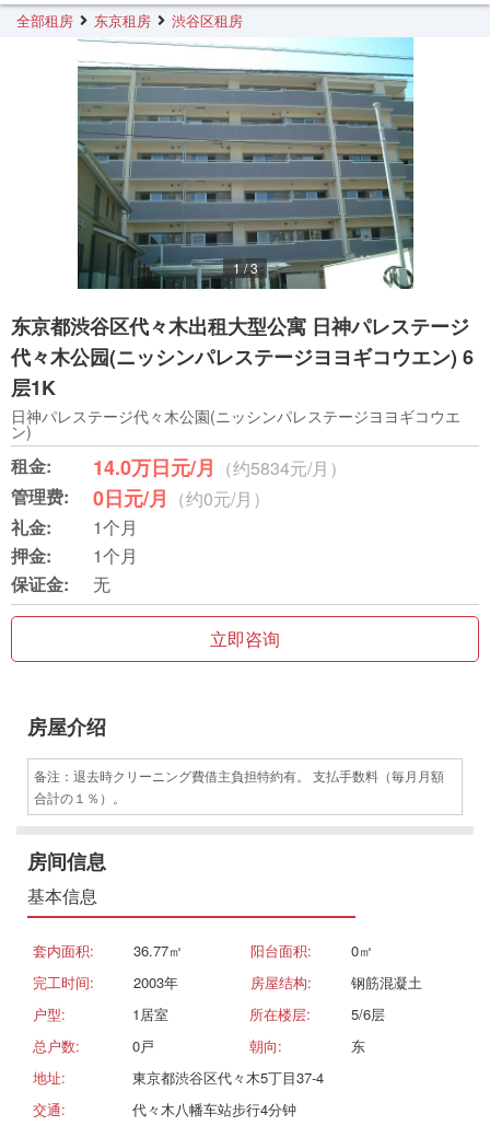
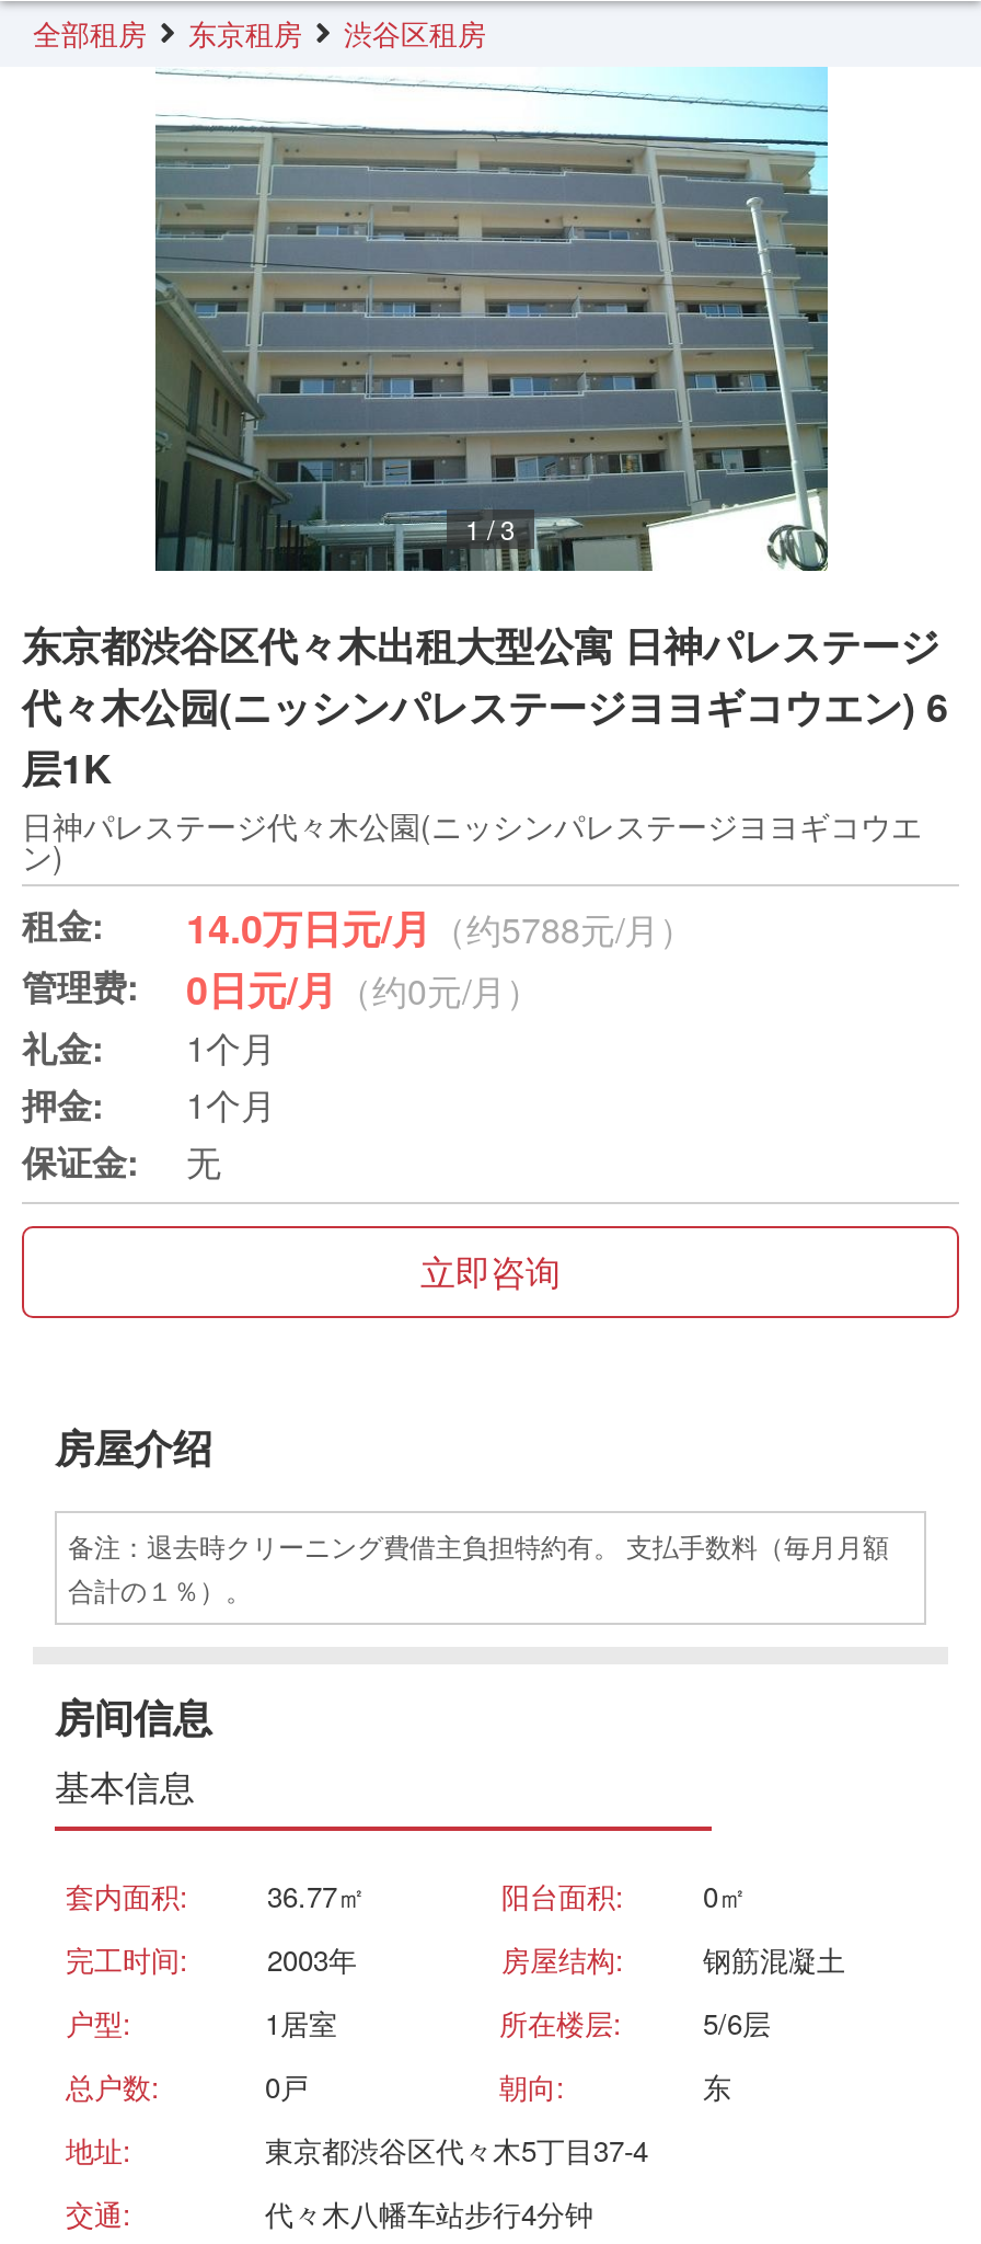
[93,453,347,481] 14.0万日元/月（约5834元/月） -> [186,900,694,957] 14.0万日元/月（约5788元/月）

